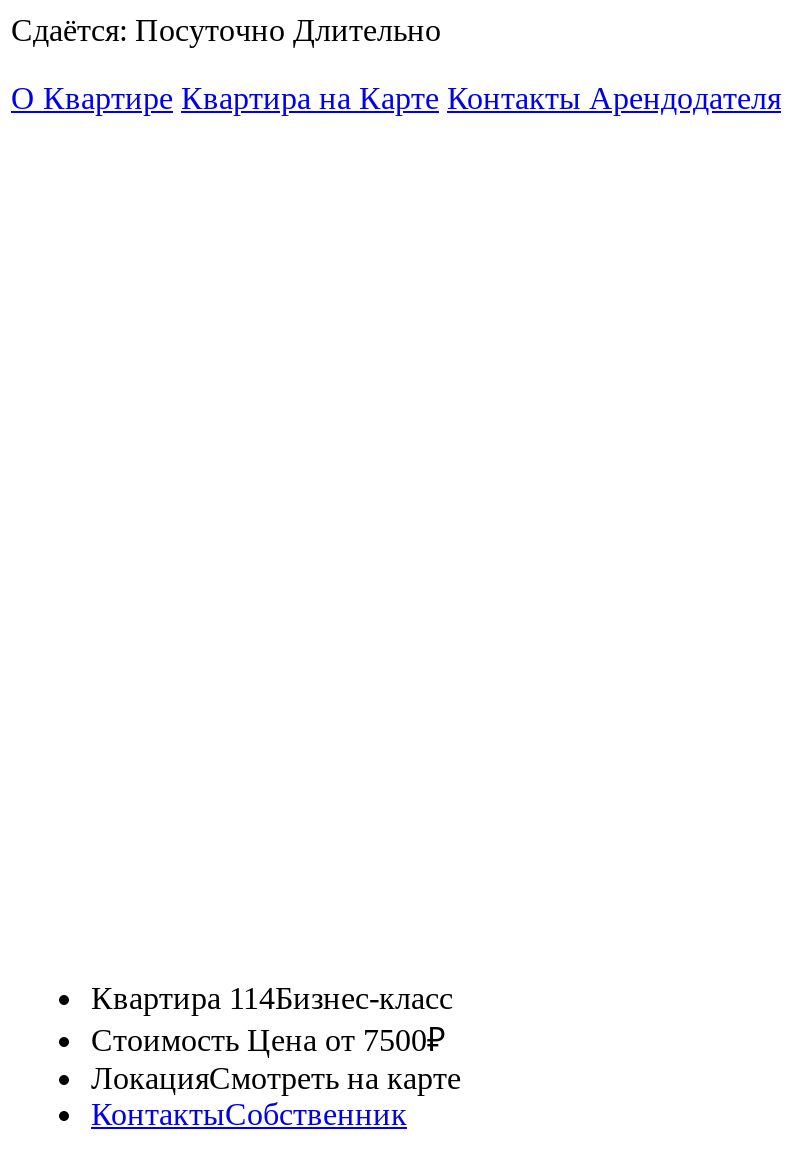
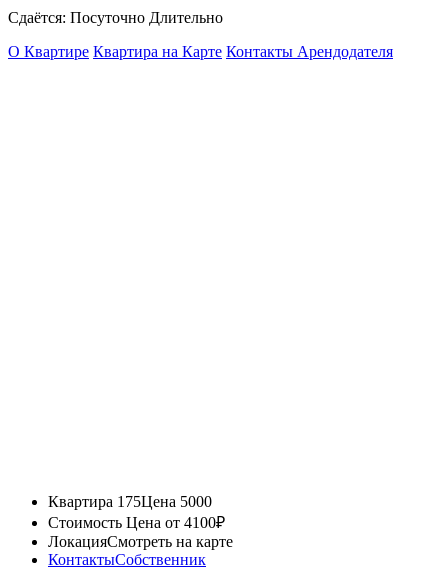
[91,982,453,1058] Квартира 114Бизнес-класс | Стоимость Цена от 7500₽ -> [48,493,225,531] Квартира 175Цена 5000 | Стоимость Цена от 4100₽

